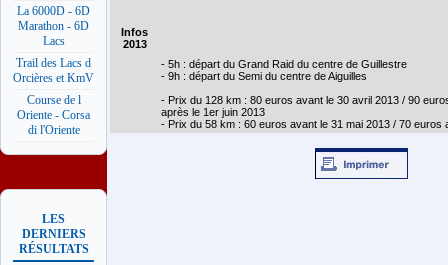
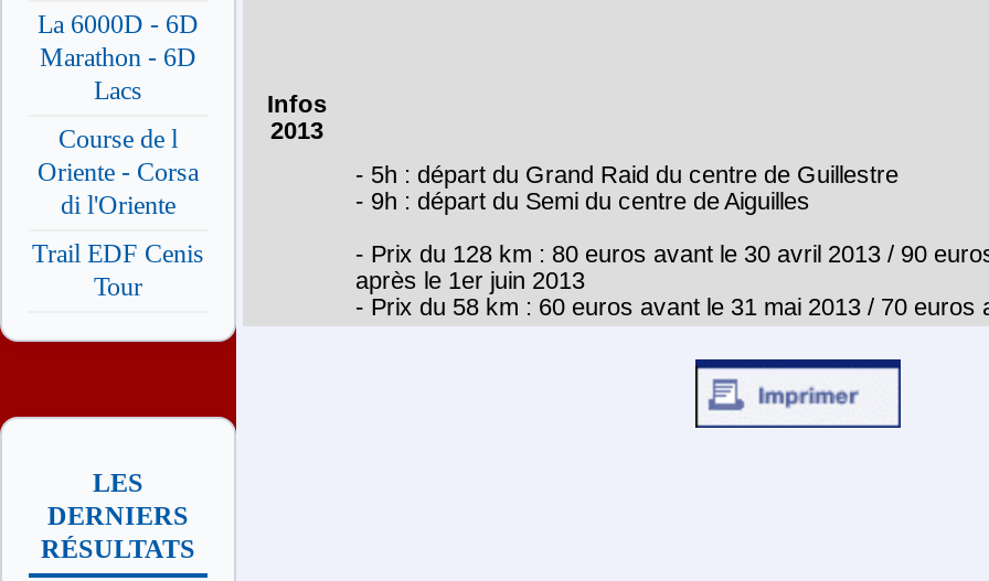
[13,56,94,85] Trail des Lacs d | Orcières et KmV -> none
moved [17,93,90,137] -> [38,124,199,221]: Course de l | Oriente - Corsa | di l'Oriente
none -> [32,239,204,303] Trail EDF Cenis | Tour

